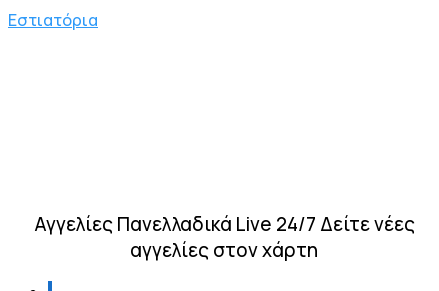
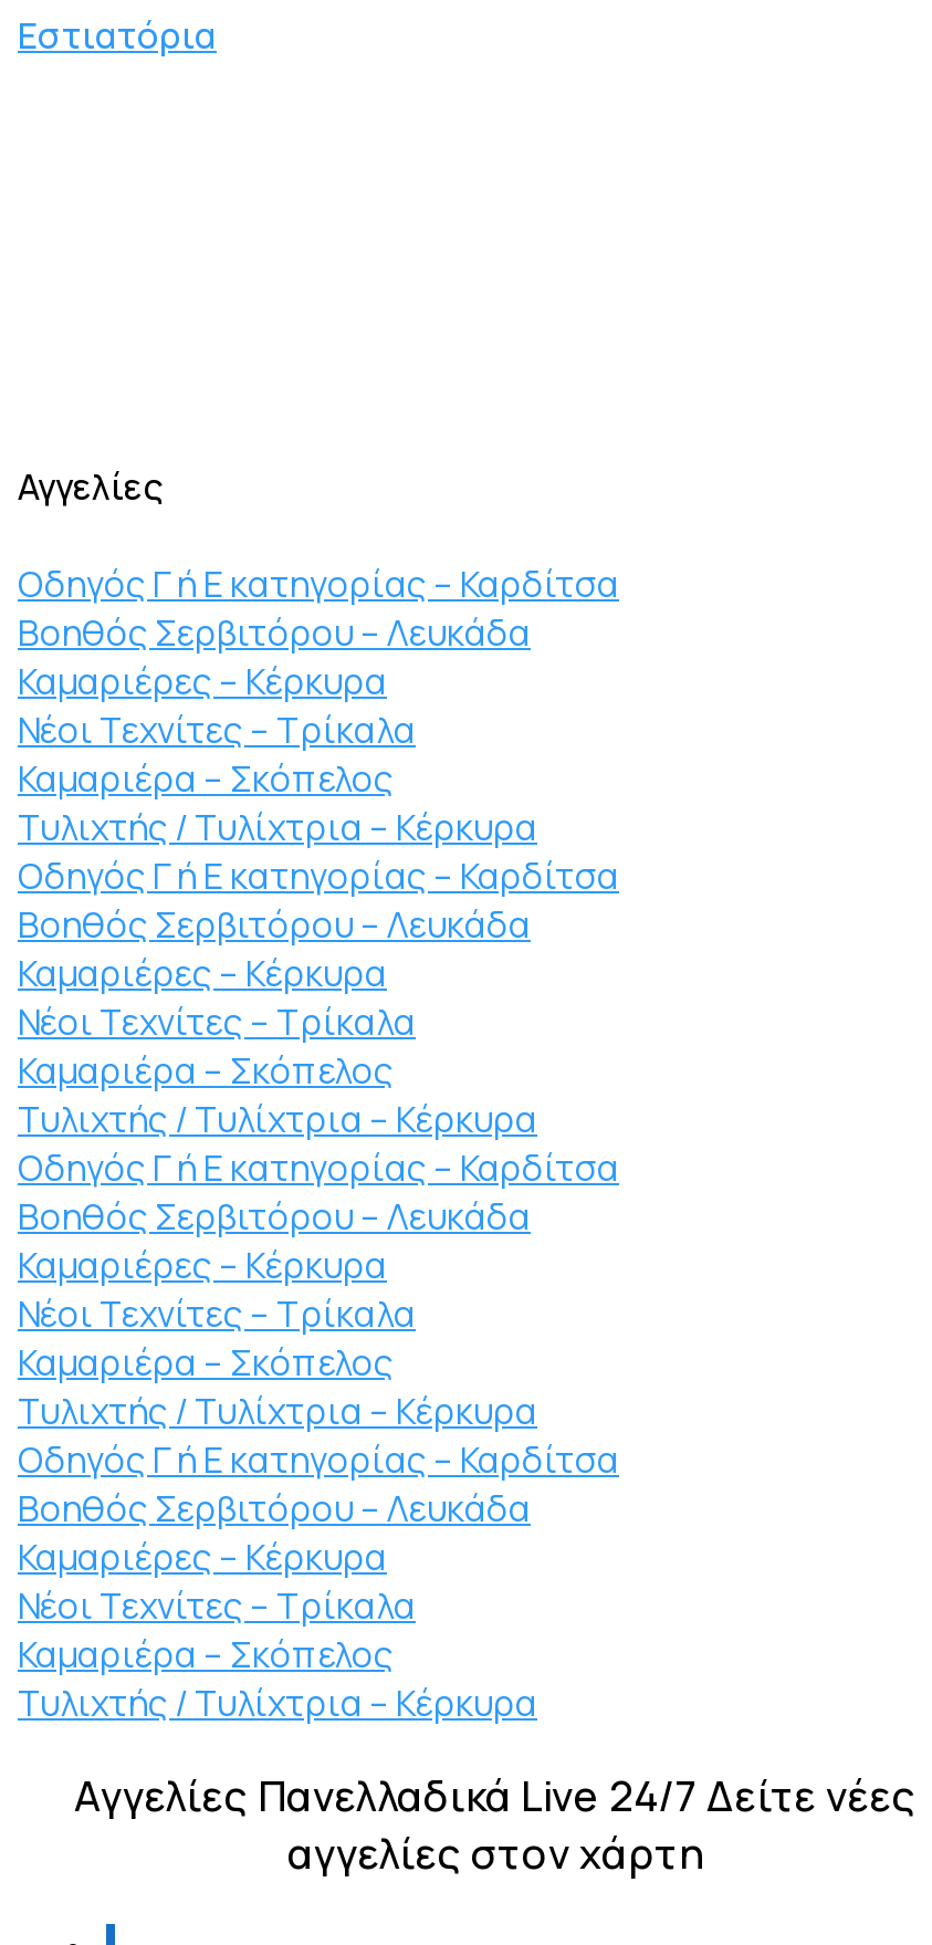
none -> [18,463,619,1726] Αγγελίες | Οδηγός Γ ή Ε κατηγορίας – Καρδίτσα | Βοηθός Σερβιτόρου – Λευκάδα | Καμαριέρες – Κέρκυρα | Νέοι Τεχνίτες – Τρίκαλα | Καμαριέρα – Σκόπελος | Τυλιχτής / Τυλίχτρια – Κέρκυρα | Οδηγός Γ ή Ε κατηγορίας – Καρδίτσα | Βοηθός Σερβιτόρου – Λευκάδα | Καμαριέρες – Κέρκυρα | Νέοι Τεχνίτες – Τρίκαλα | Καμαριέρα – Σκόπελος | Τυλιχτής / Τυλίχτρια – Κέρκυρα | Οδηγός Γ ή Ε κατηγορίας – Καρδίτσα | Βοηθός Σερβιτόρου – Λευκάδα | Καμαριέρες – Κέρκυρα | Νέοι Τεχνίτες – Τρίκαλα | Καμαριέρα – Σκόπελος | Τυλιχτής / Τυλίχτρια – Κέρκυρα | Οδηγός Γ ή Ε κατηγορίας – Καρδίτσα | Βοηθός Σερβιτόρου – Λευκάδα | Καμαριέρες – Κέρκυρα | Νέοι Τεχνίτες – Τρίκαλα | Καμαριέρα – Σκόπελος | Τυλιχτής / Τυλίχτρια – Κέρκυρα

